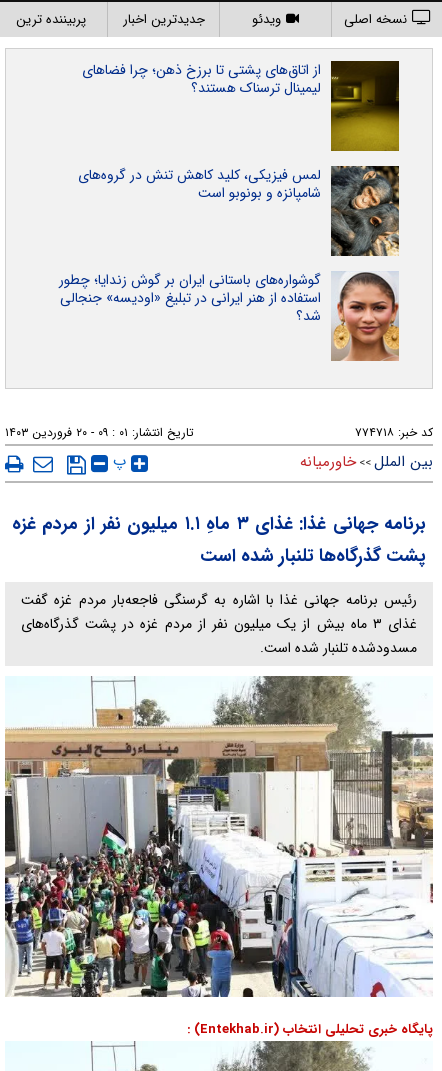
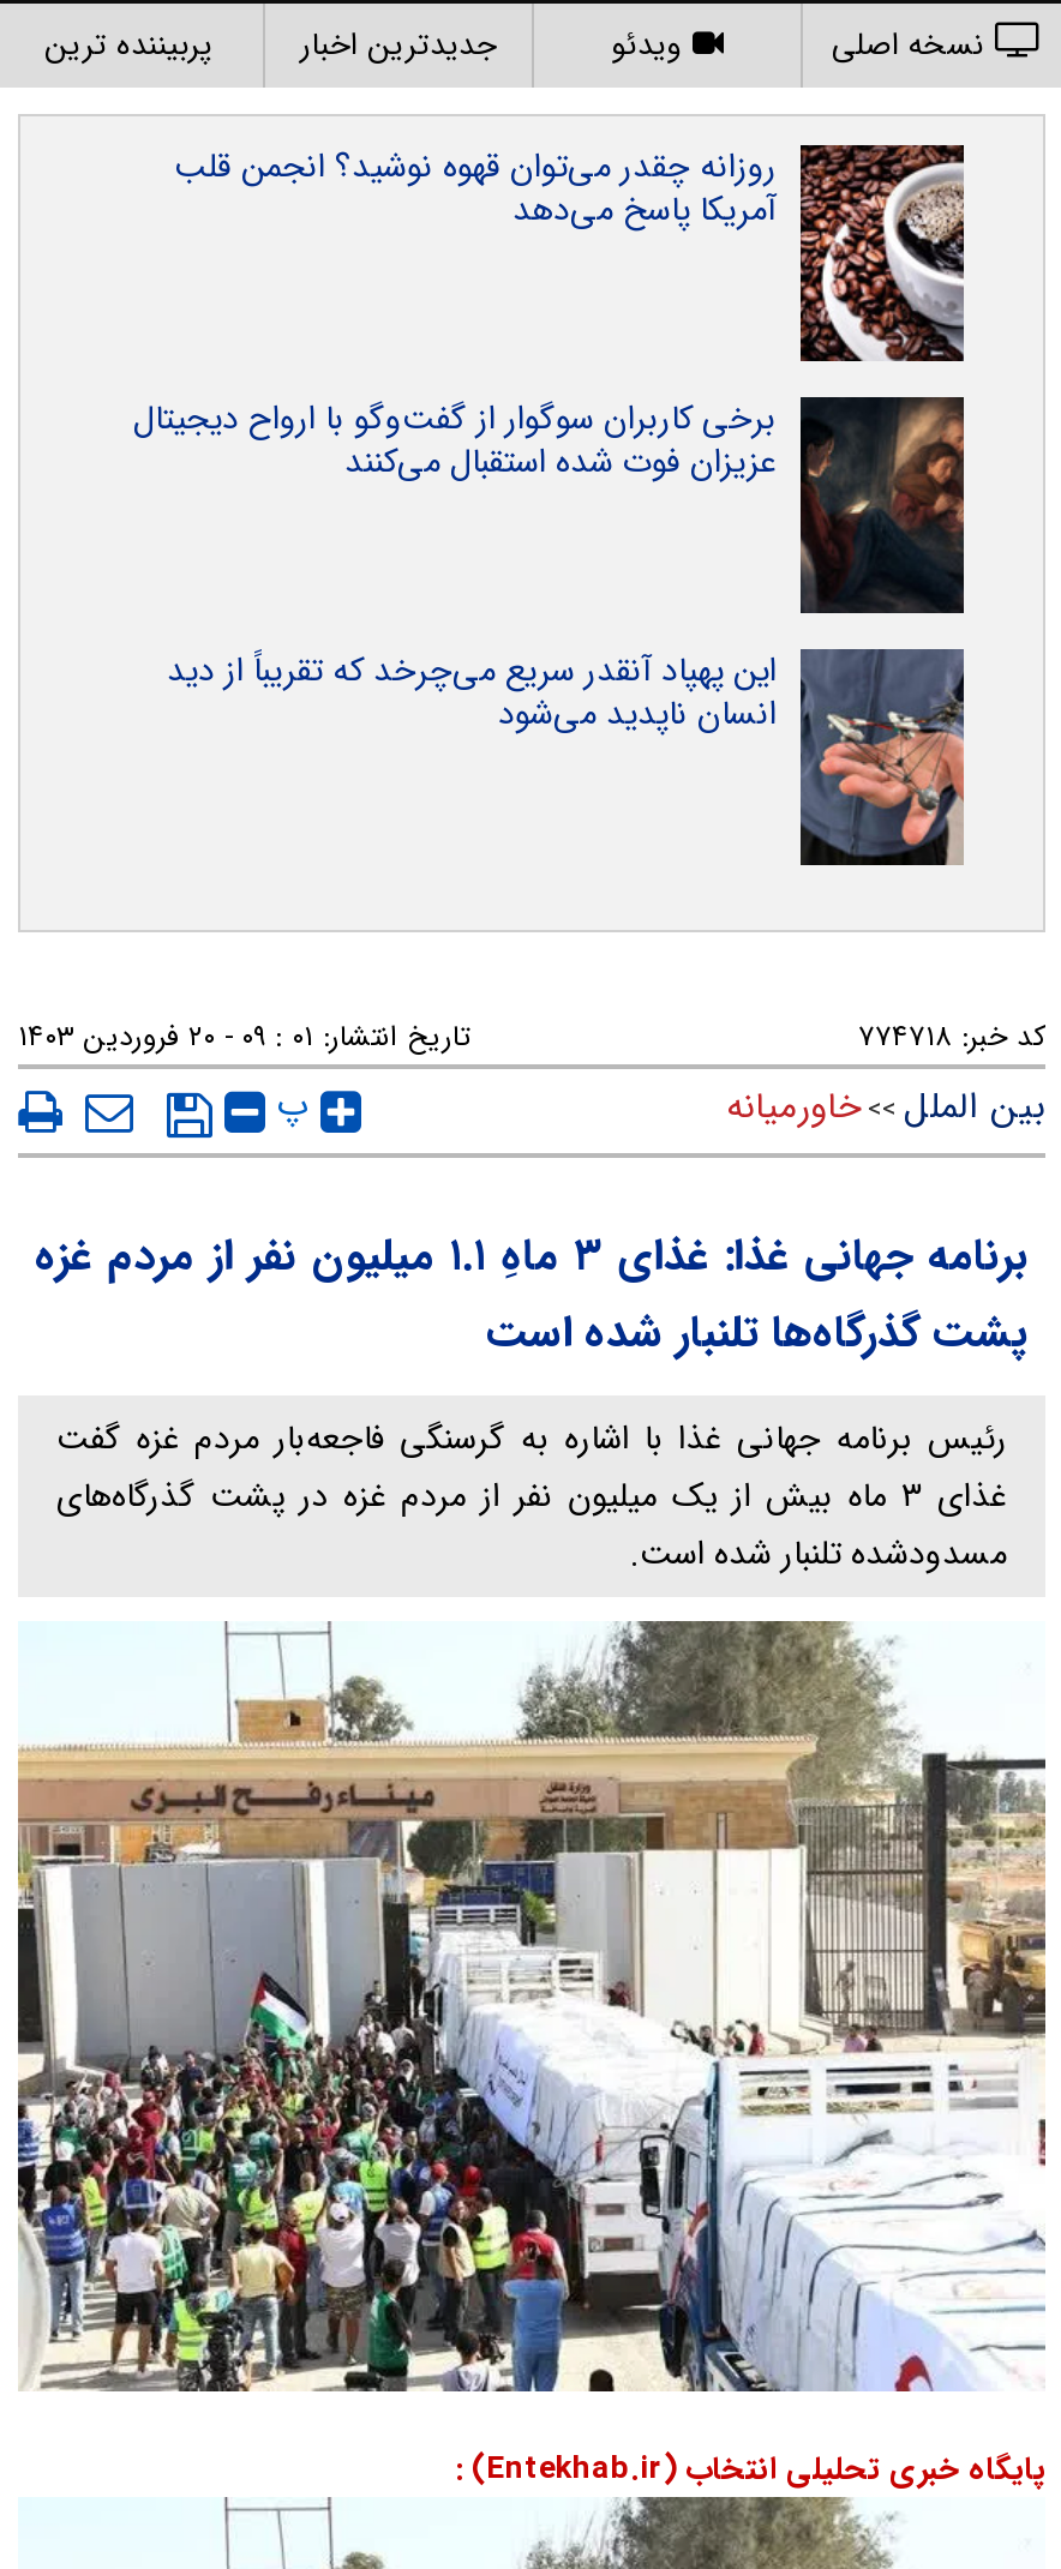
[82,59,400,152] [image] | از اتاق‌های پشتی تا برزخ ذهن؛ چرا فضاهای | لیمینال ترسناک هستند؟ -> [174,140,966,364] [image] | روزانه چقدر می‌توان قهوه نوشید؟ انجمن قلب | آمریکا پاسخ می‌دهد
[78,164,400,257] [image] | لمس فیزیکی، کلید کاهش تنش در گروه‌های | شامپانزه و بونوبو است -> [133,392,966,616] [image] | برخی کاربران سوگوار از گفت‌وگو با ارواح دیجیتال | عزیزان فوت شده استقبال می‌کنند
[59,269,399,362] [image] | گوشواره‌های باستانی ایران بر گوش زندایا؛ چطور | استفاده از هنر ایرانی در تبلیغ «اودیسه» جنجالی | شد؟ -> [167,644,966,868] [image] | این پهپاد آنقدر سریع می‌چرخد که تقریباً از دید | انسان ناپدید می‌شود

